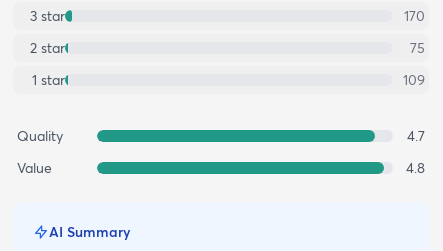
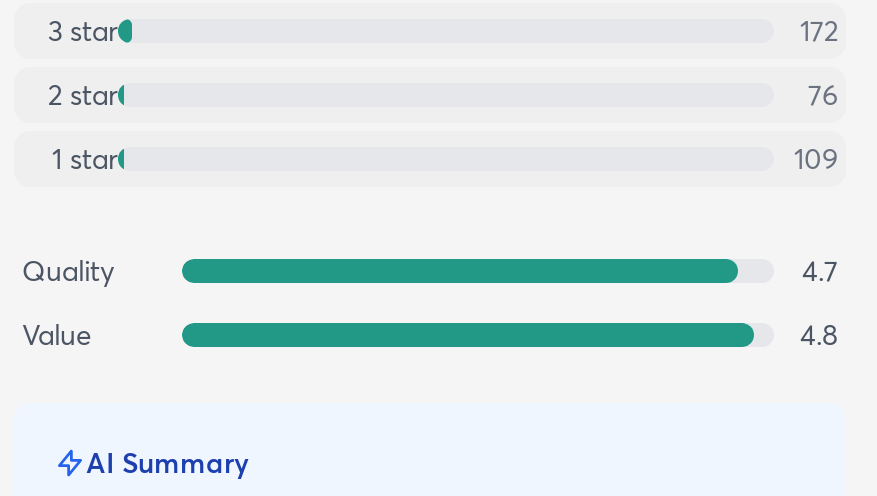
[404,7,425,25] 170 -> [800,12,838,48] 172
[410,39,425,57] 75 -> [808,76,838,112] 76

